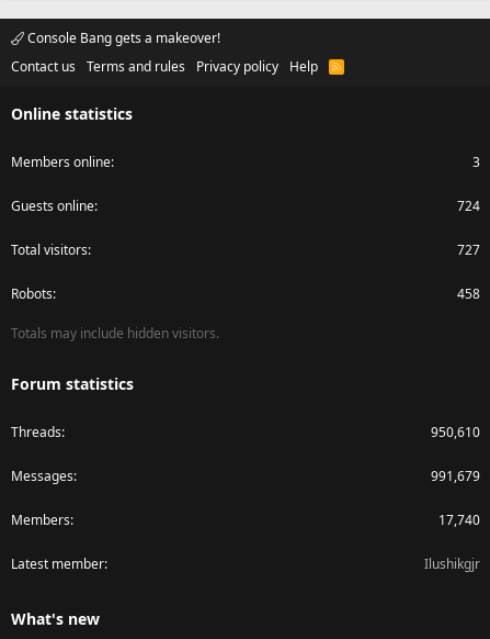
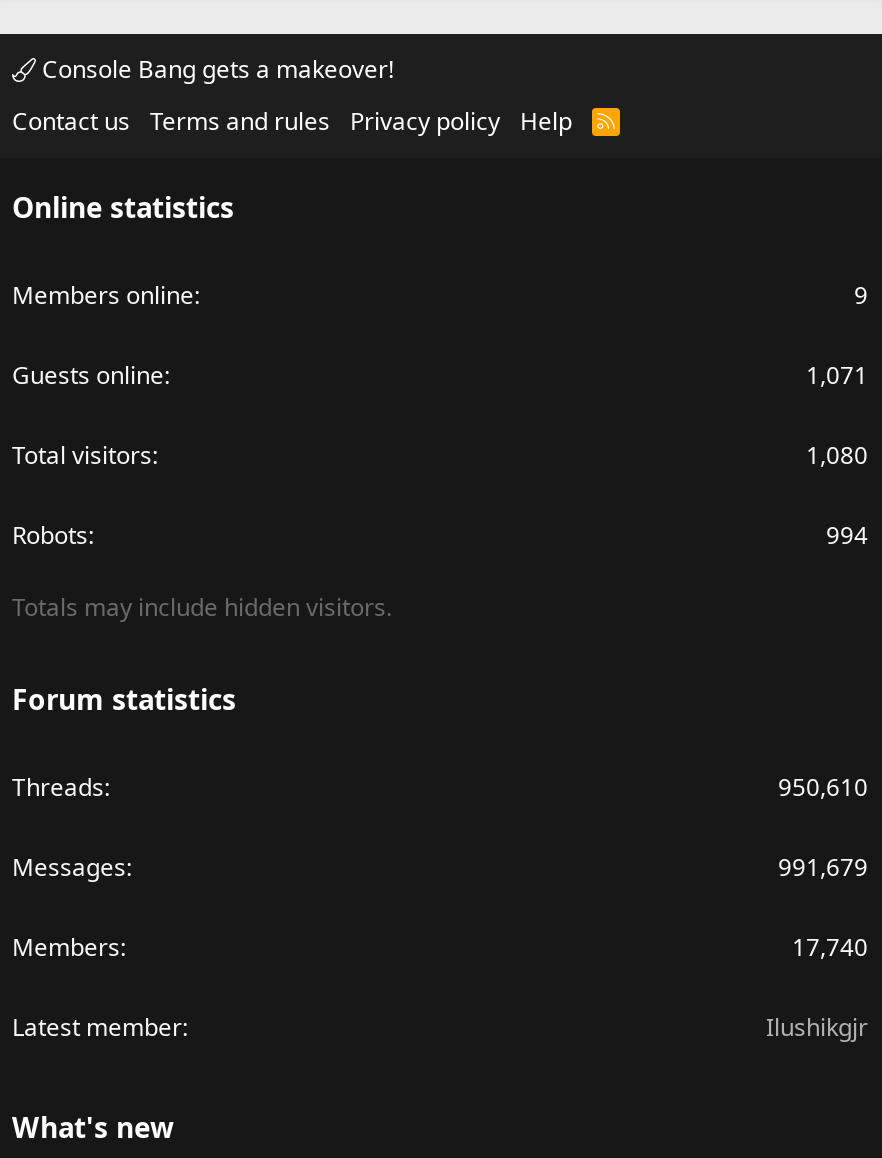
[472,153,480,171] 3 -> [854,278,868,312] 9
[457,197,480,215] 724 -> [806,358,868,392] 1,071
[457,241,480,259] 727 -> [806,438,868,472] 1,080
[457,284,480,303] 458 -> [826,518,868,552] 994

